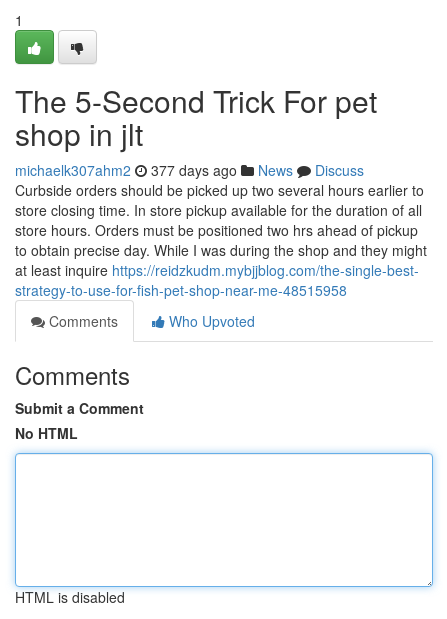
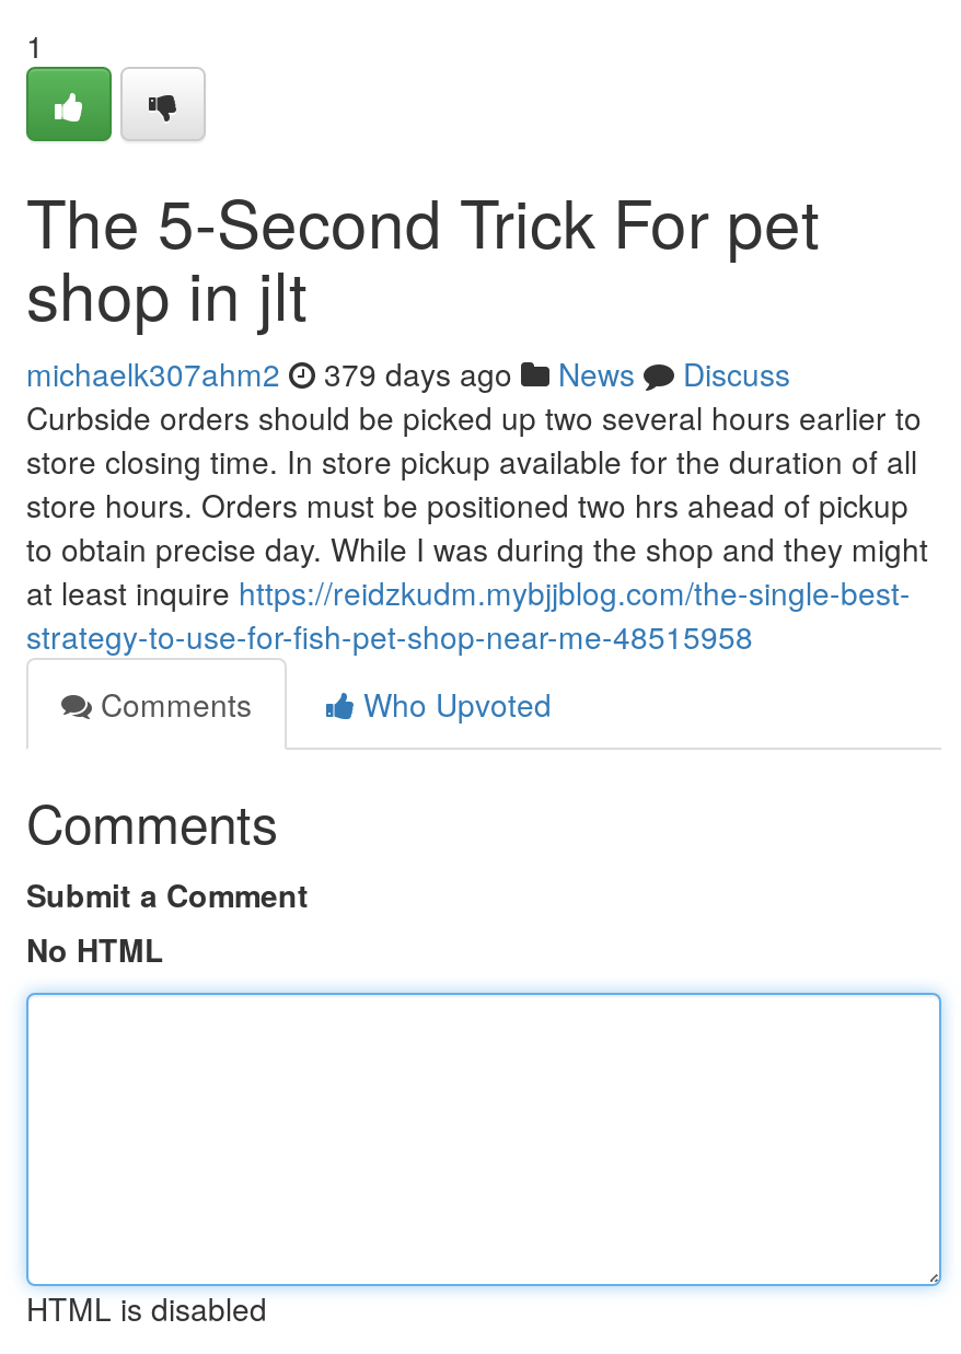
[15,160,364,180] michaelk307ahm2 377 days ago News Discuss -> [26,351,790,395] michaelk307ahm2 379 days ago News Discuss

